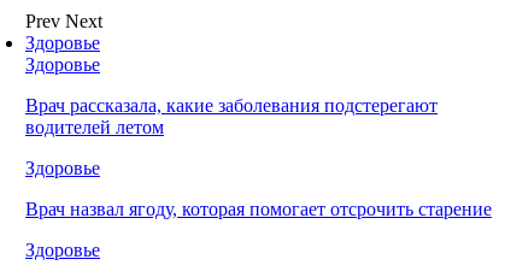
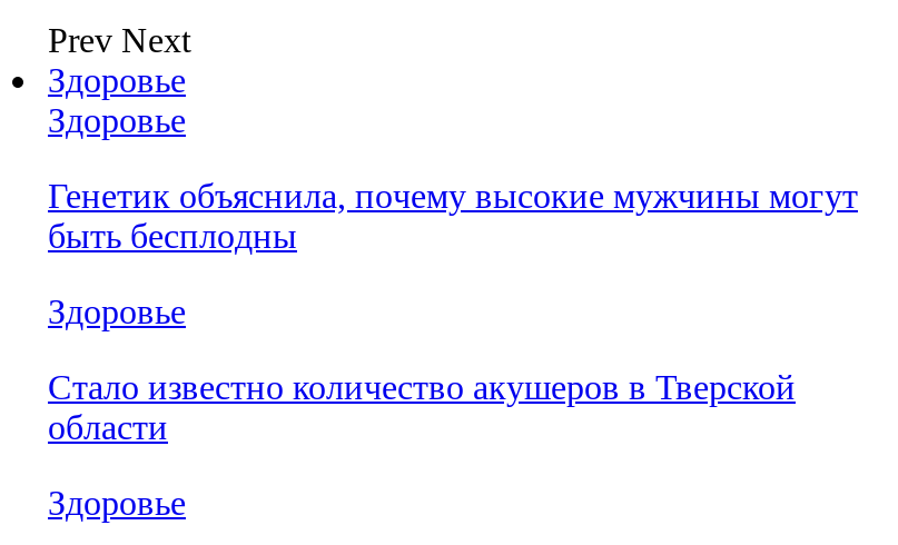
[25,95,438,137] Врач рассказала, какие заболевания подстерегают | водителей летом -> [48,177,858,255] Генетик объяснила, почему высокие мужчины могут | быть бесплодны
[25,199,492,219] Врач назвал ягоду, которая помогает отсрочить старение -> [48,368,796,446] Стало известно количество акушеров в Тверской | области

